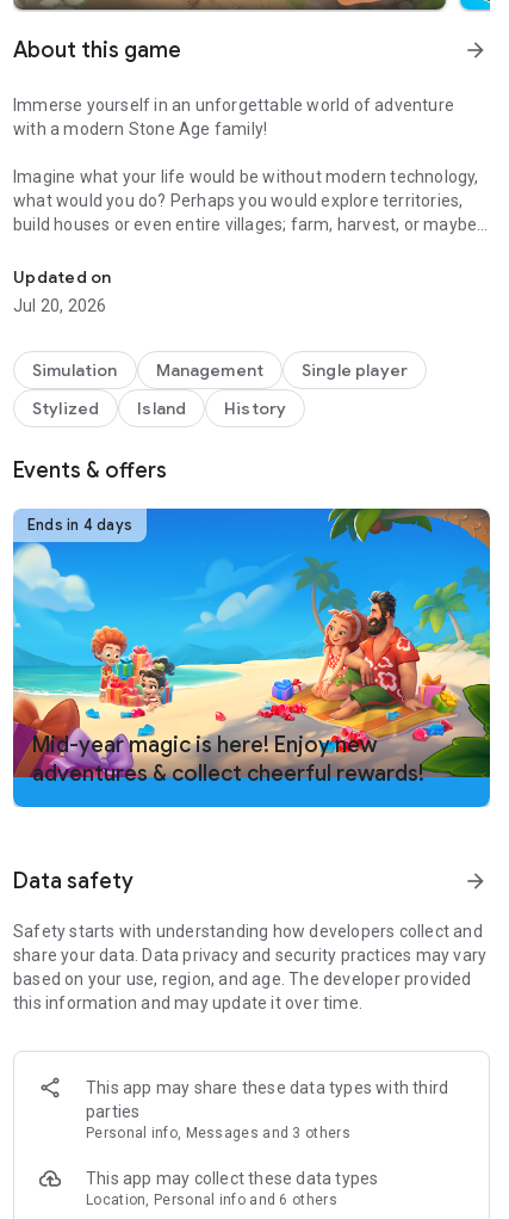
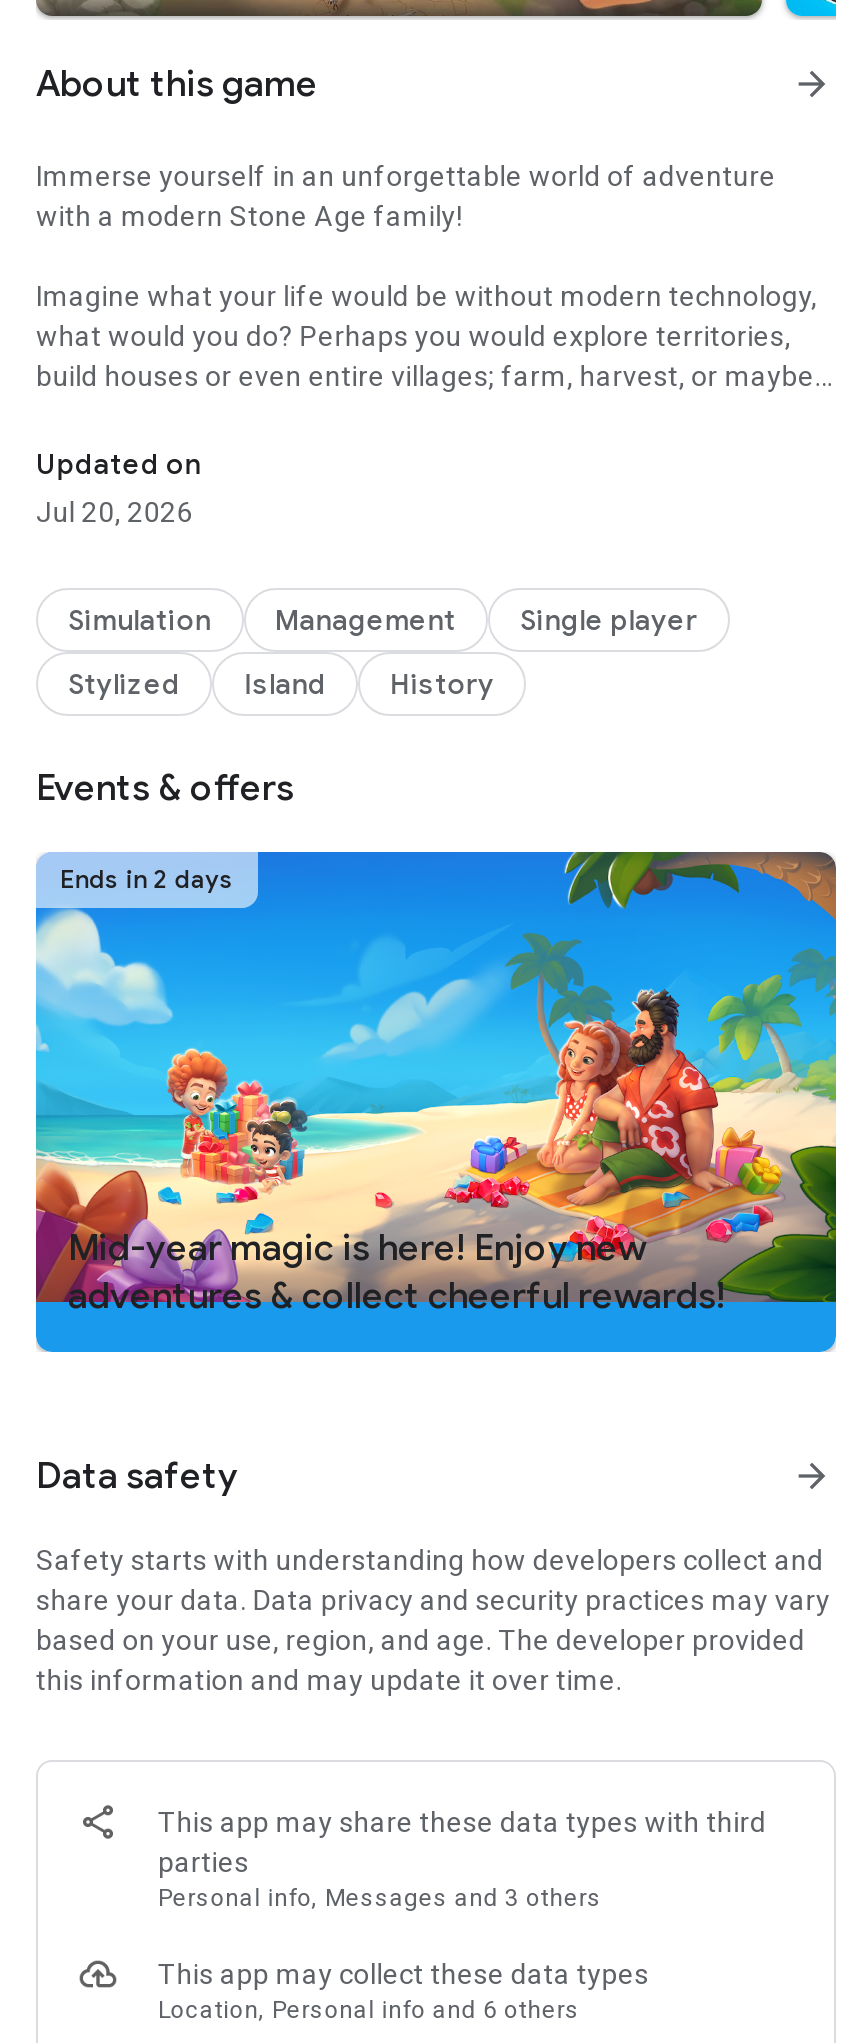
[27,516,132,535] Ends in 4 days -> [60,864,234,896] Ends in 2 days

